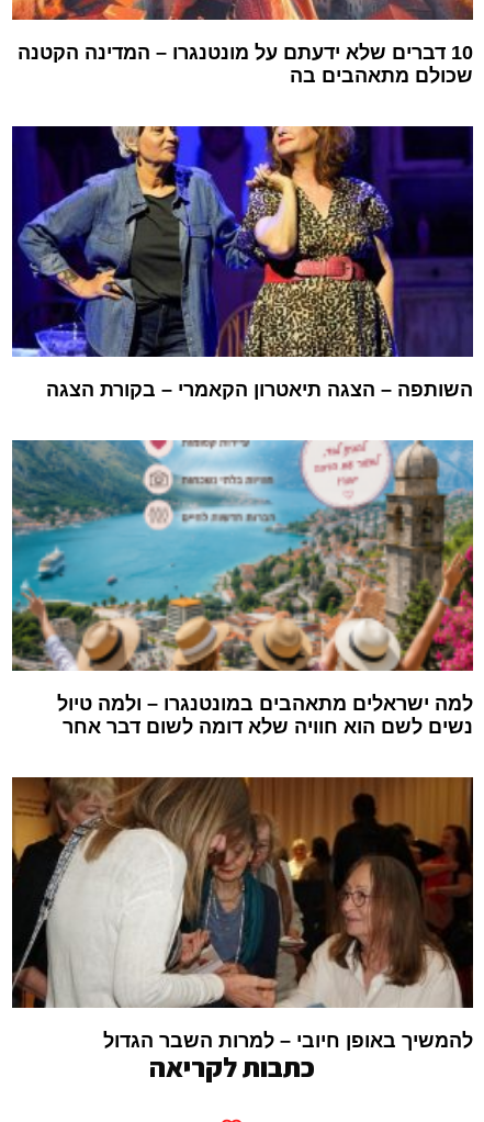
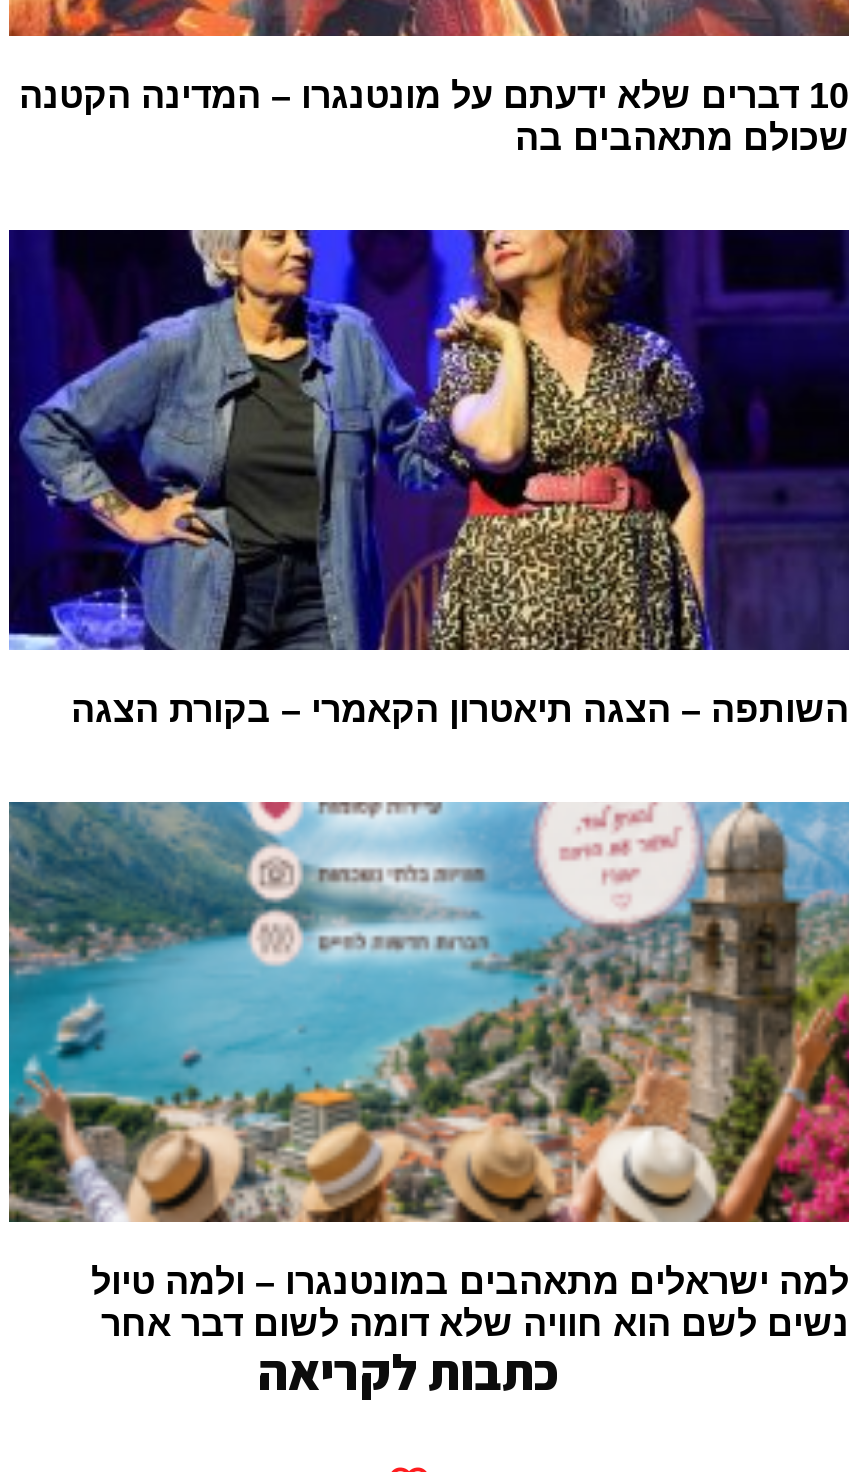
[11,776,474,1052] [image] | להמשיך באופן חיובי – למרות השבר הגדול -> none

